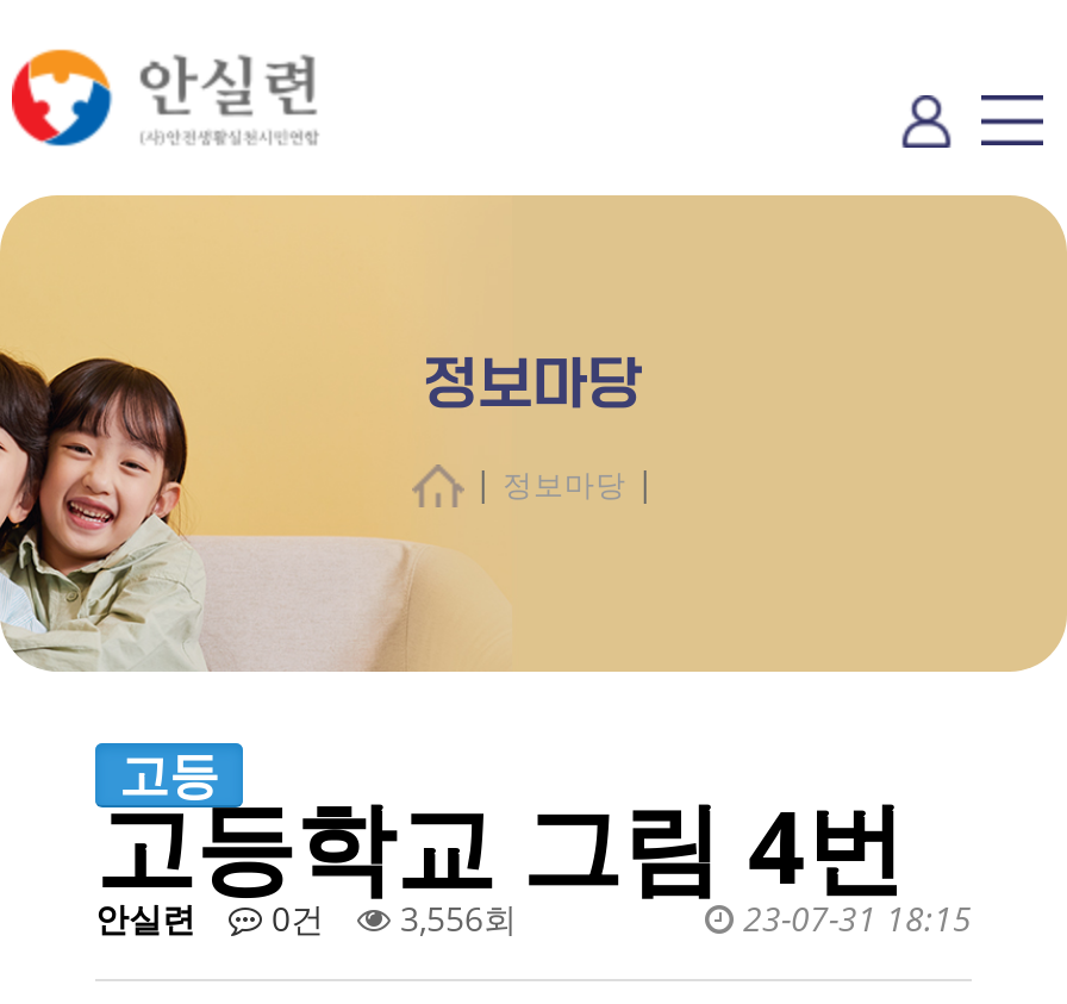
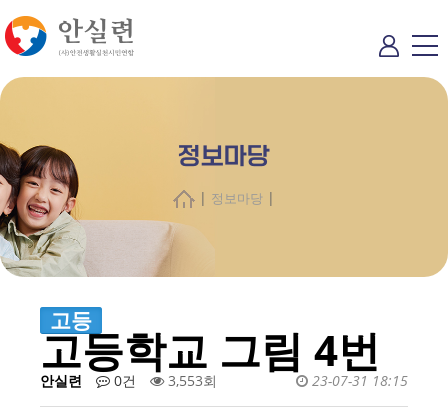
[95,896,517,941] 안실련 0건 3,556회 -> [40,371,217,390] 안실련 0건 3,553회

